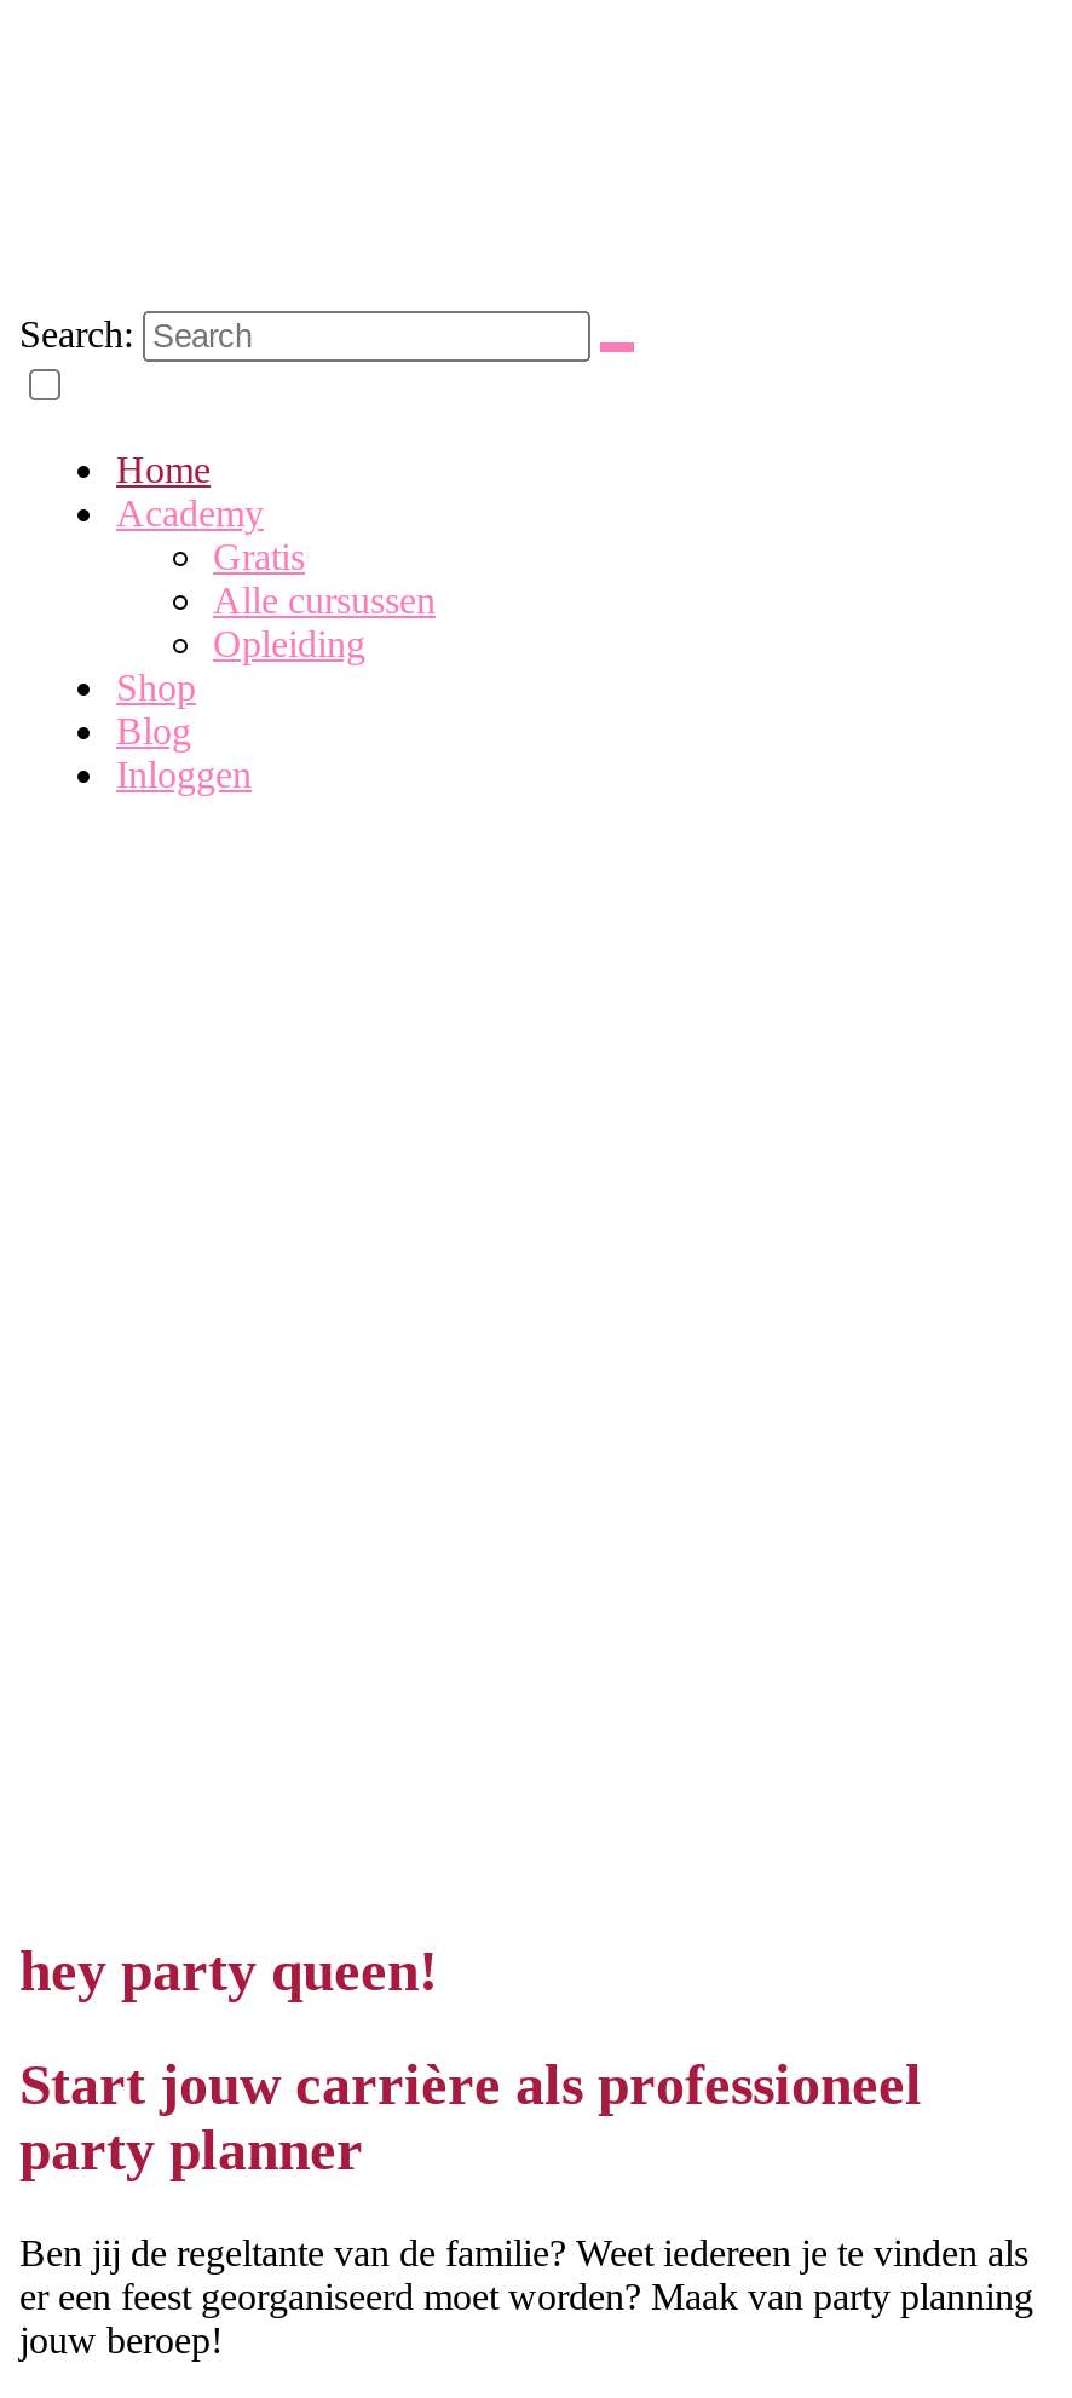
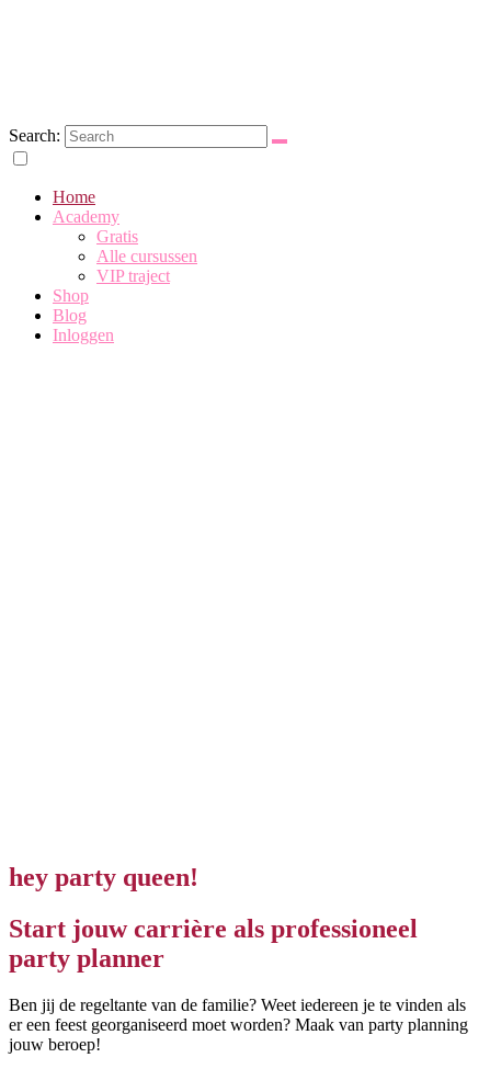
[213,623,365,664] Opleiding -> [96,266,170,285] VIP traject

